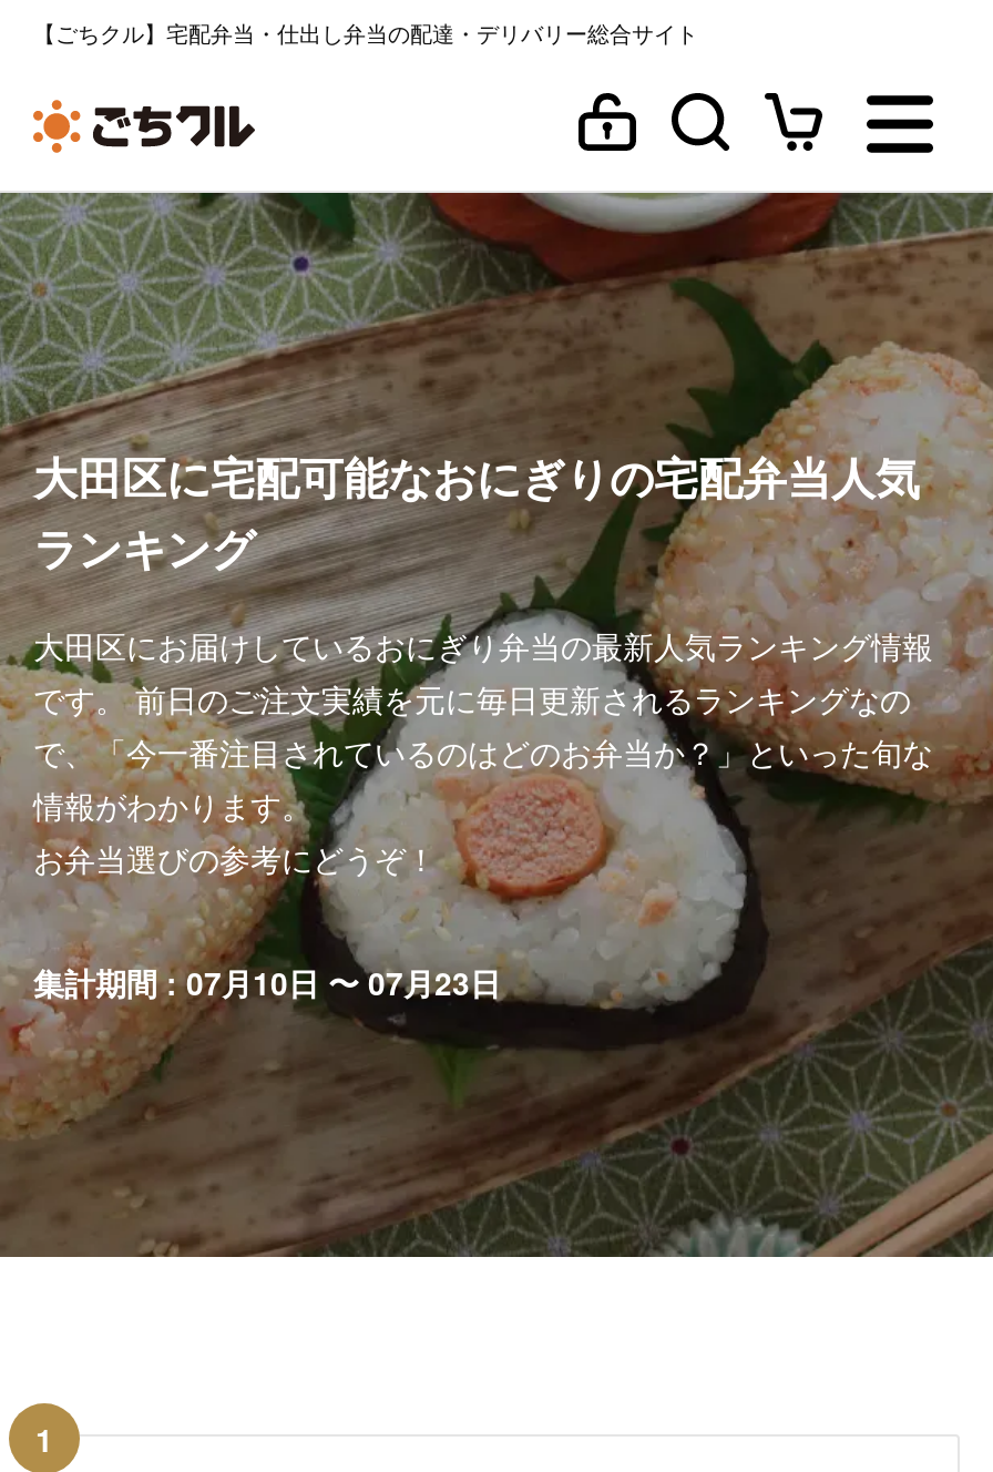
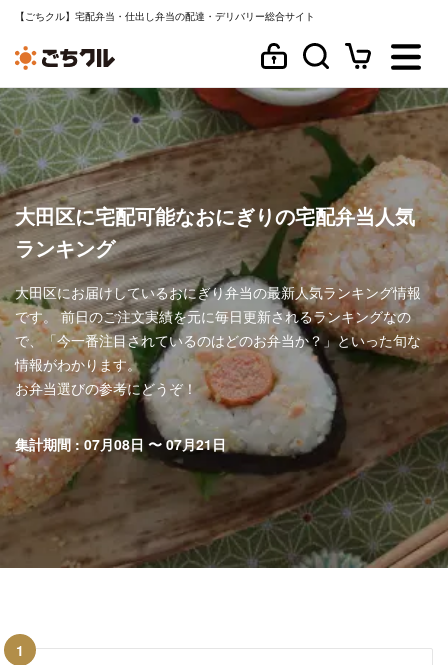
[33,960,501,1004] 集計期間 : 07月10日 〜 07月23日 -> [15,434,226,454] 集計期間 : 07月08日 〜 07月21日

